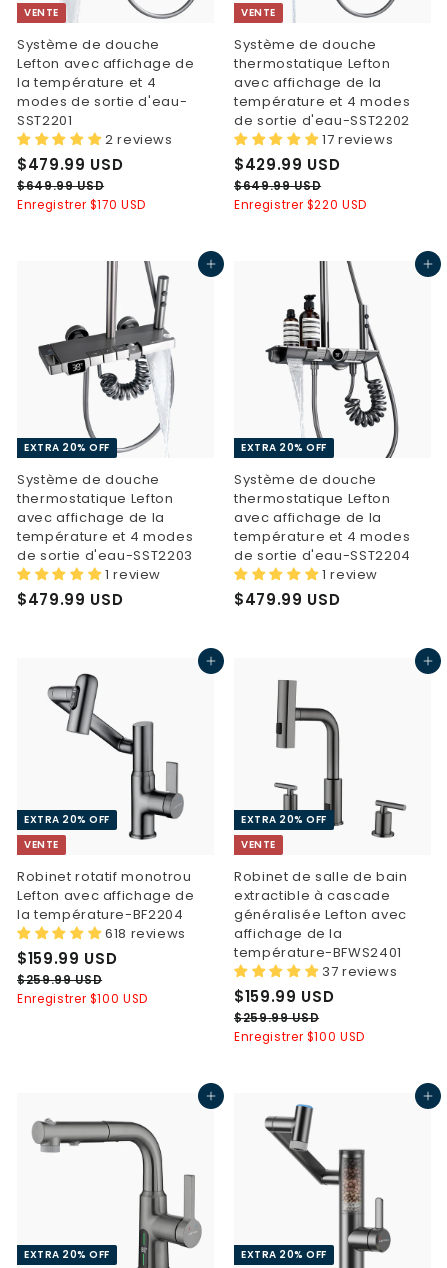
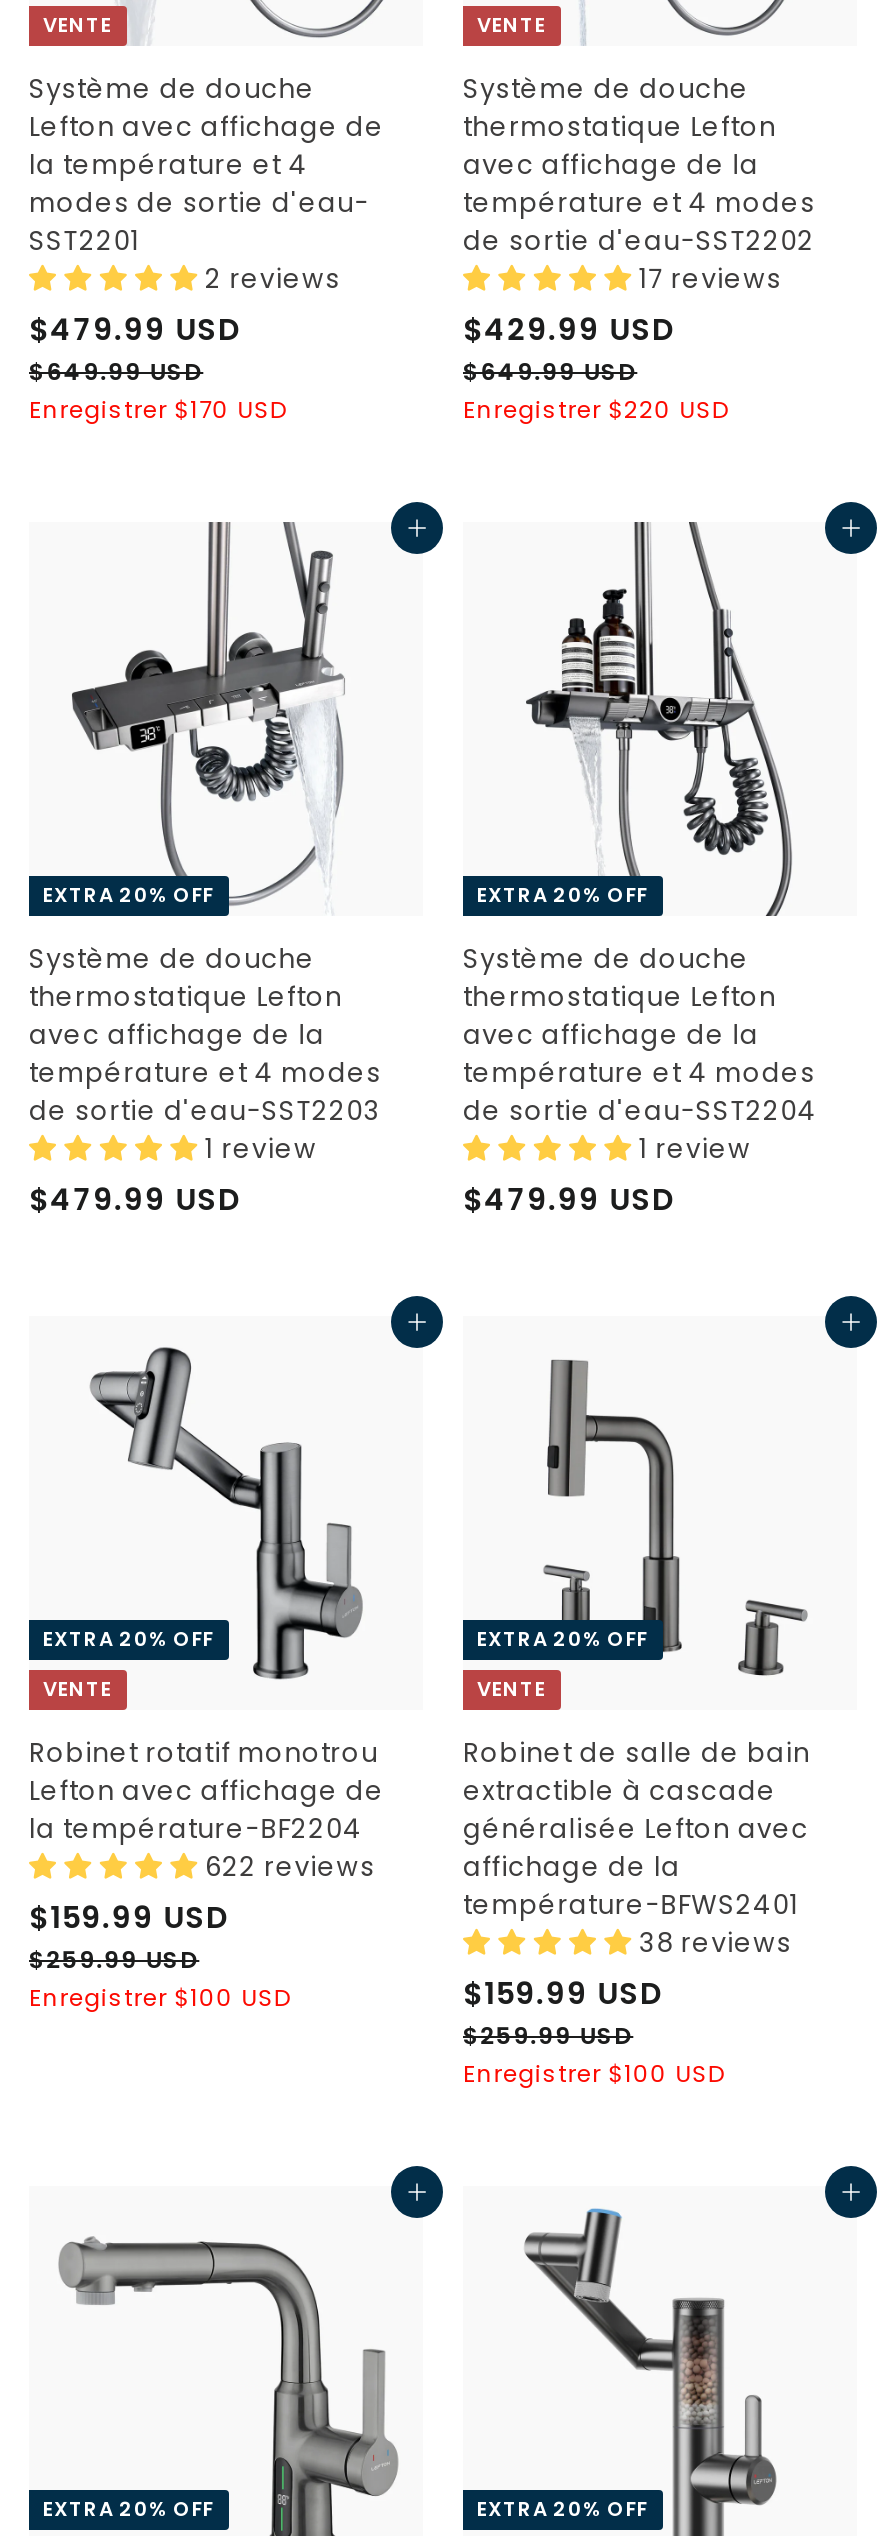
[105,924,186,943] 618 reviews -> [205,1848,375,1886] 622 reviews
[322,962,397,981] 37 reviews -> [639,1924,792,1962] 38 reviews

